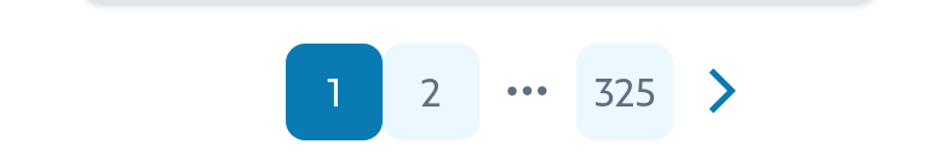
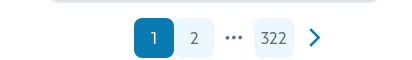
[594,68,655,116] 325 -> [261,28,287,48] 322

